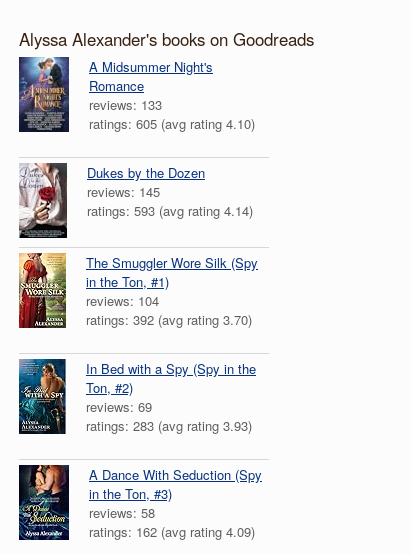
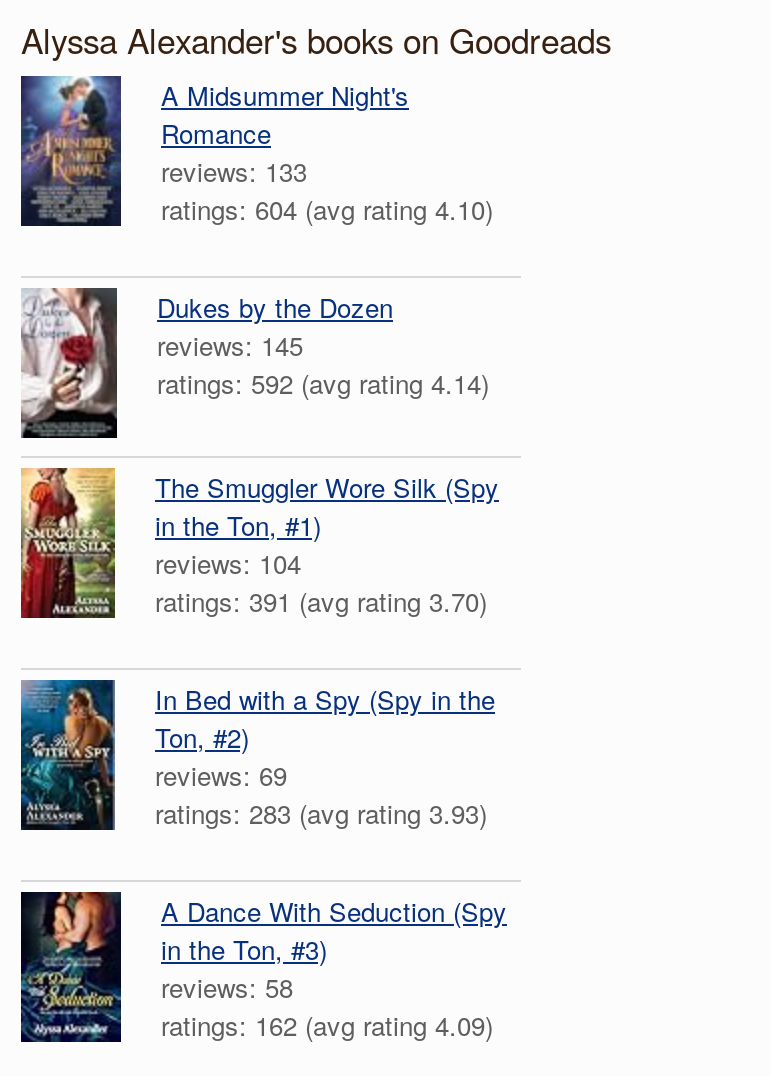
[89,113,255,132] ratings: 605 (avg rating 4.10) -> [161,189,493,227] ratings: 604 (avg rating 4.10)
[87,200,253,219] ratings: 593 (avg rating 4.14) -> [157,363,489,401] ratings: 592 (avg rating 4.14)
[86,309,252,328] ratings: 392 (avg rating 3.70) -> [155,581,487,619] ratings: 391 (avg rating 3.70)

